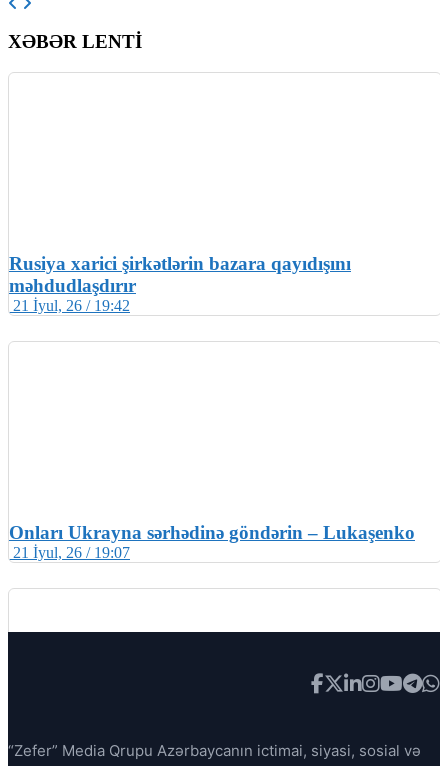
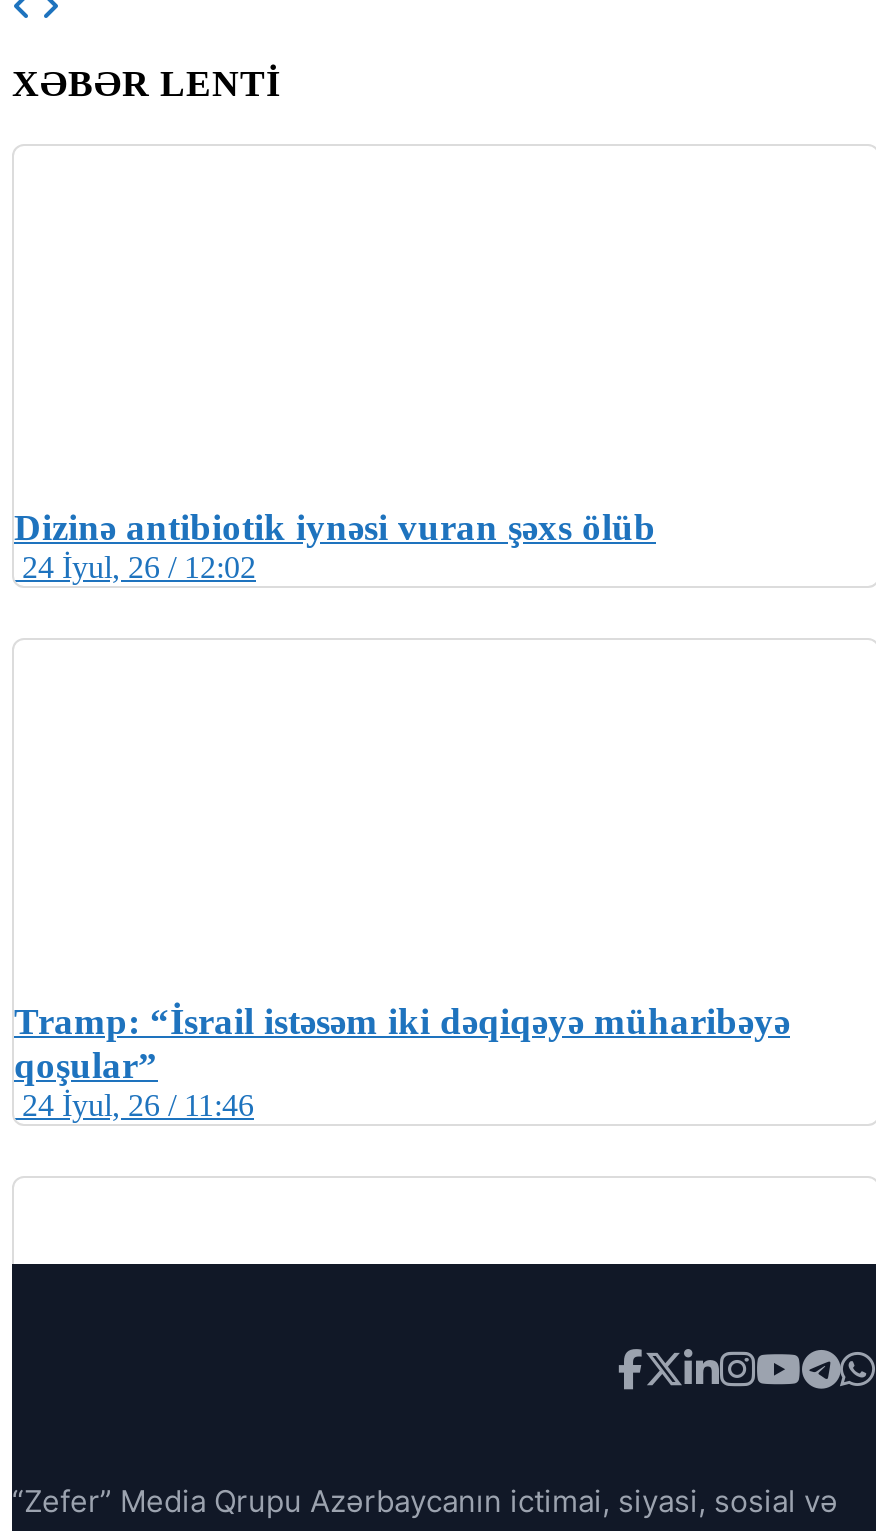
[9,253,351,314] Rusiya xarici şirkətlərin bazara qayıdışını | məhdudlaşdırır | 21 İyul, 26 / 19:42 -> [14,506,656,584] Dizinə antibiotik iynəsi vuran şəxs ölüb | 24 İyul, 26 / 12:02
[9,522,415,561] Onları Ukrayna sərhədinə göndərin – Lukaşenko | 21 İyul, 26 / 19:07 -> [14,1000,790,1122] Tramp: “İsrail istəsəm iki dəqiqəyə müharibəyə | qoşular” | 24 İyul, 26 / 11:46

